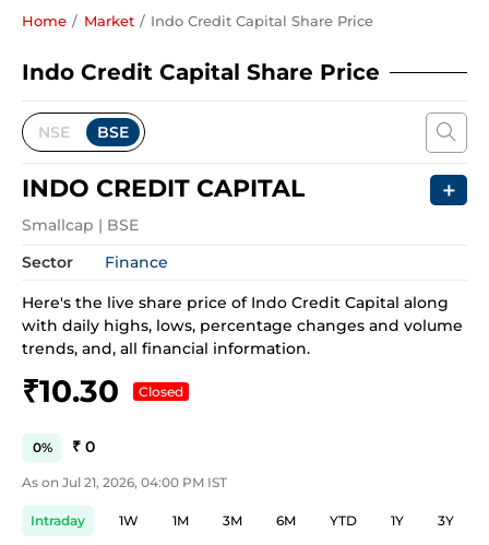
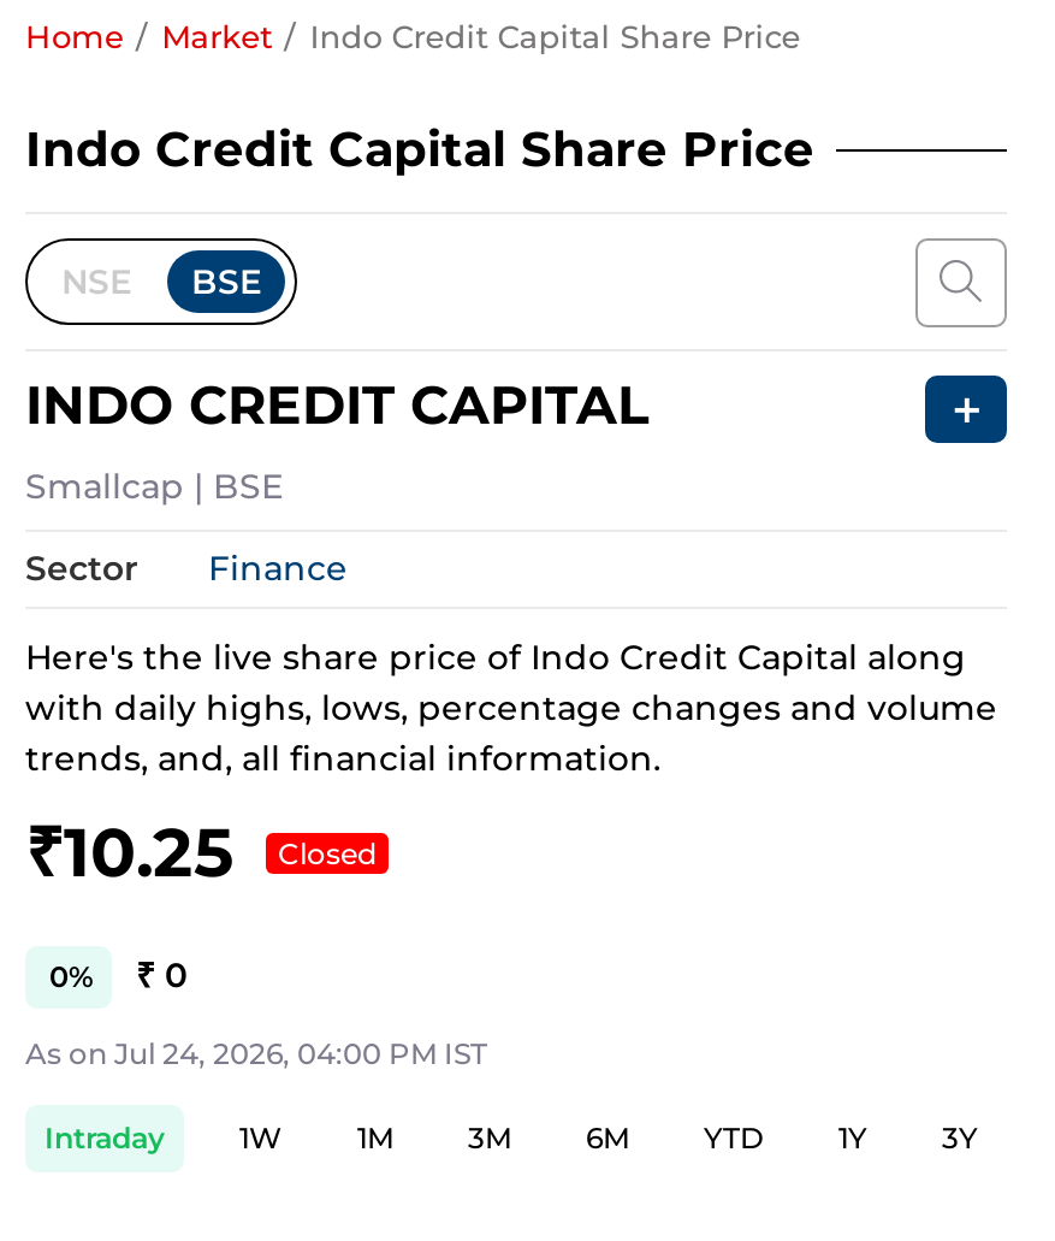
[22,372,183,409] ₹10.30 Closed -> [25,811,377,893] ₹10.25 Closed
[22,474,227,490] As on Jul 21, 2026, 04:00 PM IST -> [25,1035,487,1071] As on Jul 24, 2026, 04:00 PM IST

